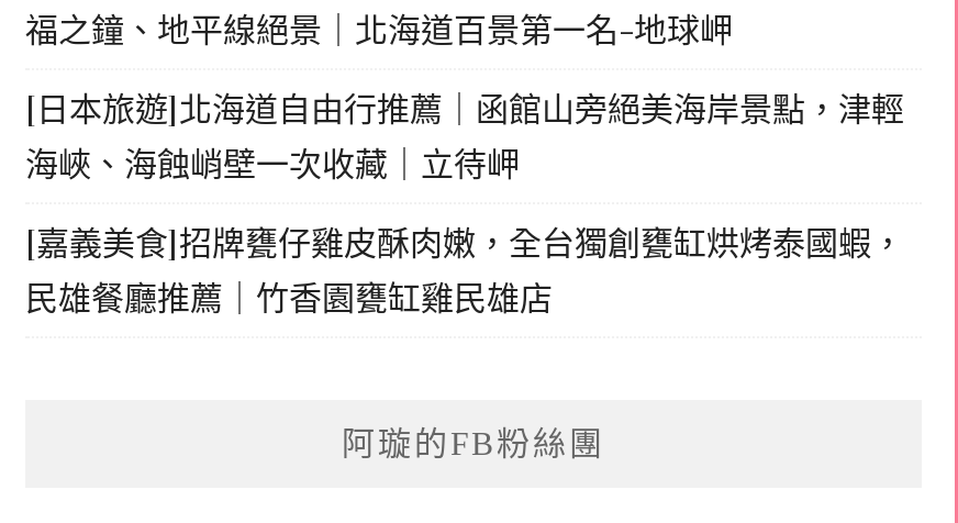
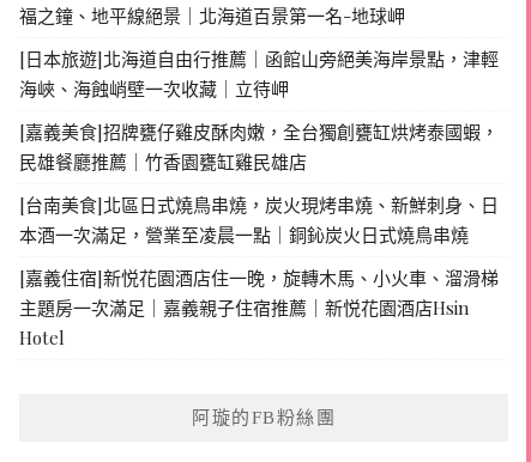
none -> [19,192,499,349] [台南美食]北區日式燒鳥串燒，炭火現烤串燒、新鮮刺身、日 | 本酒一次滿足，營業至凌晨一點｜銅鈊炭火日式燒鳥串燒 | [嘉義住宿]新悦花園酒店住一晚，旋轉木馬、小火車、溜滑梯 | 主題房一次滿足｜嘉義親子住宿推薦｜新悦花園酒店Hsin | Hotel

